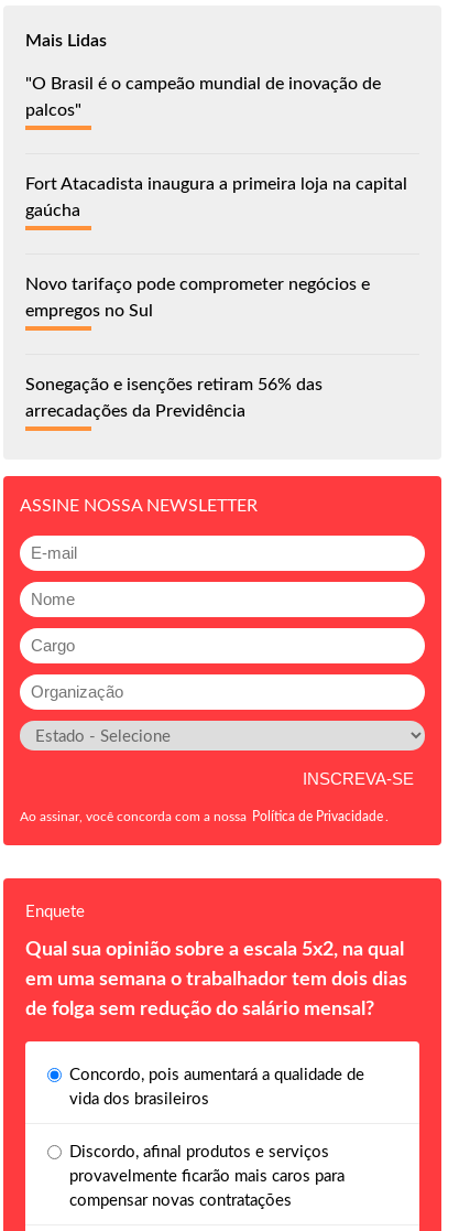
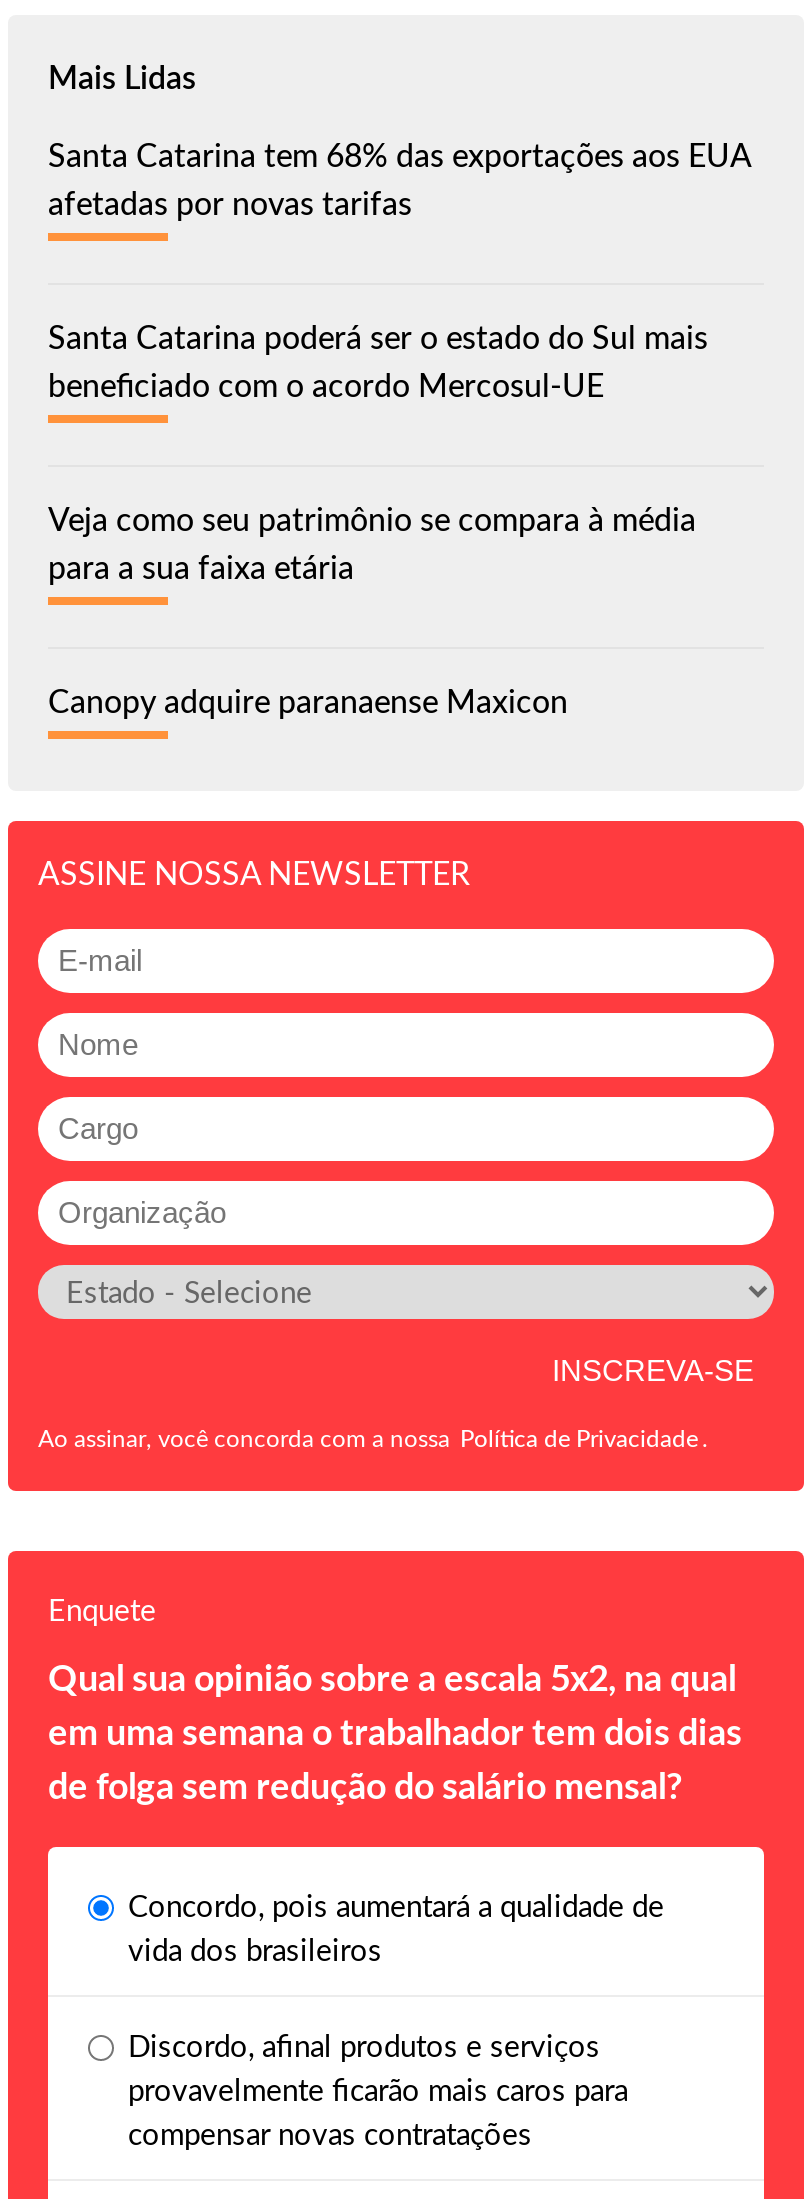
[25,75,381,119] "O Brasil é o campeão mundial de inovação de | palcos" -> [48,140,750,220] Santa Catarina tem 68% das exportações aos EUA | afetadas por novas tarifas
[25,175,407,219] Fort Atacadista inaugura a primeira loja na capital | gaúcha -> [48,322,708,402] Santa Catarina poderá ser o estado do Sul mais | beneficiado com o acordo Mercosul-UE
[25,275,370,319] Novo tarifaço pode comprometer negócios e | empregos no Sul -> [48,504,696,584] Veja como seu patrimônio se compara à média | para a sua faixa etária
[25,375,323,420] Sonegação e isenções retiram 56% das | arrecadações da Previdência -> [48,686,568,718] Canopy adquire paranaense Maxicon

